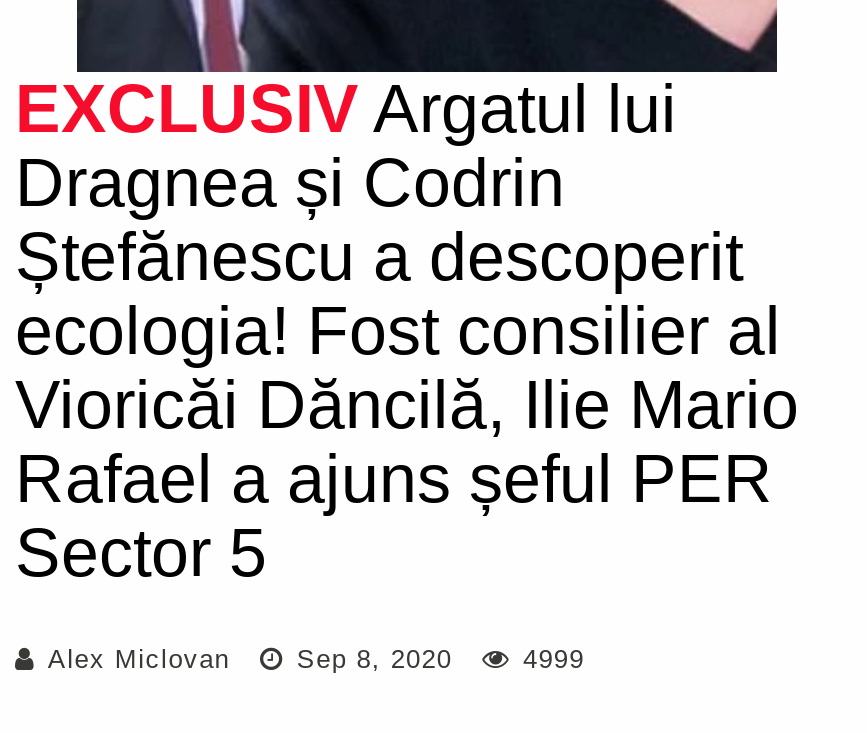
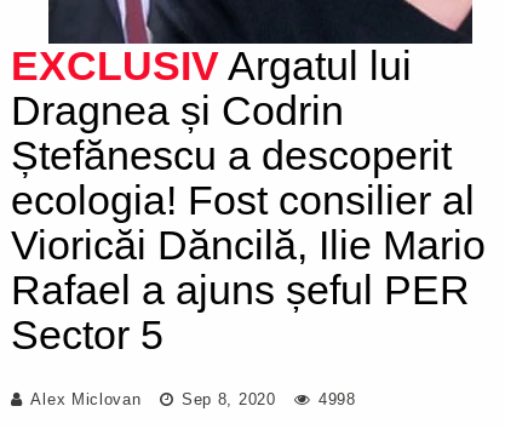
[514,644,585,674] 4999 -> [313,390,356,408] 4998

